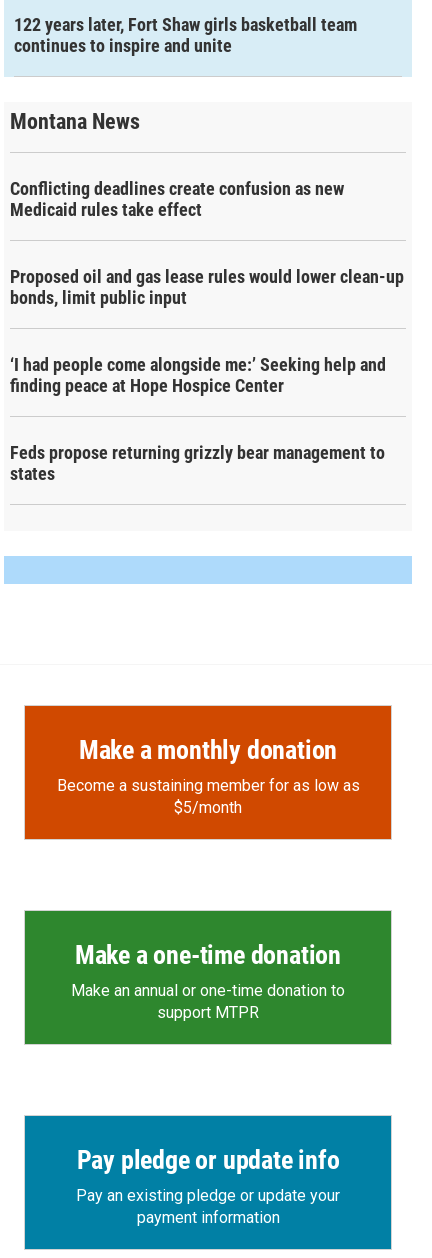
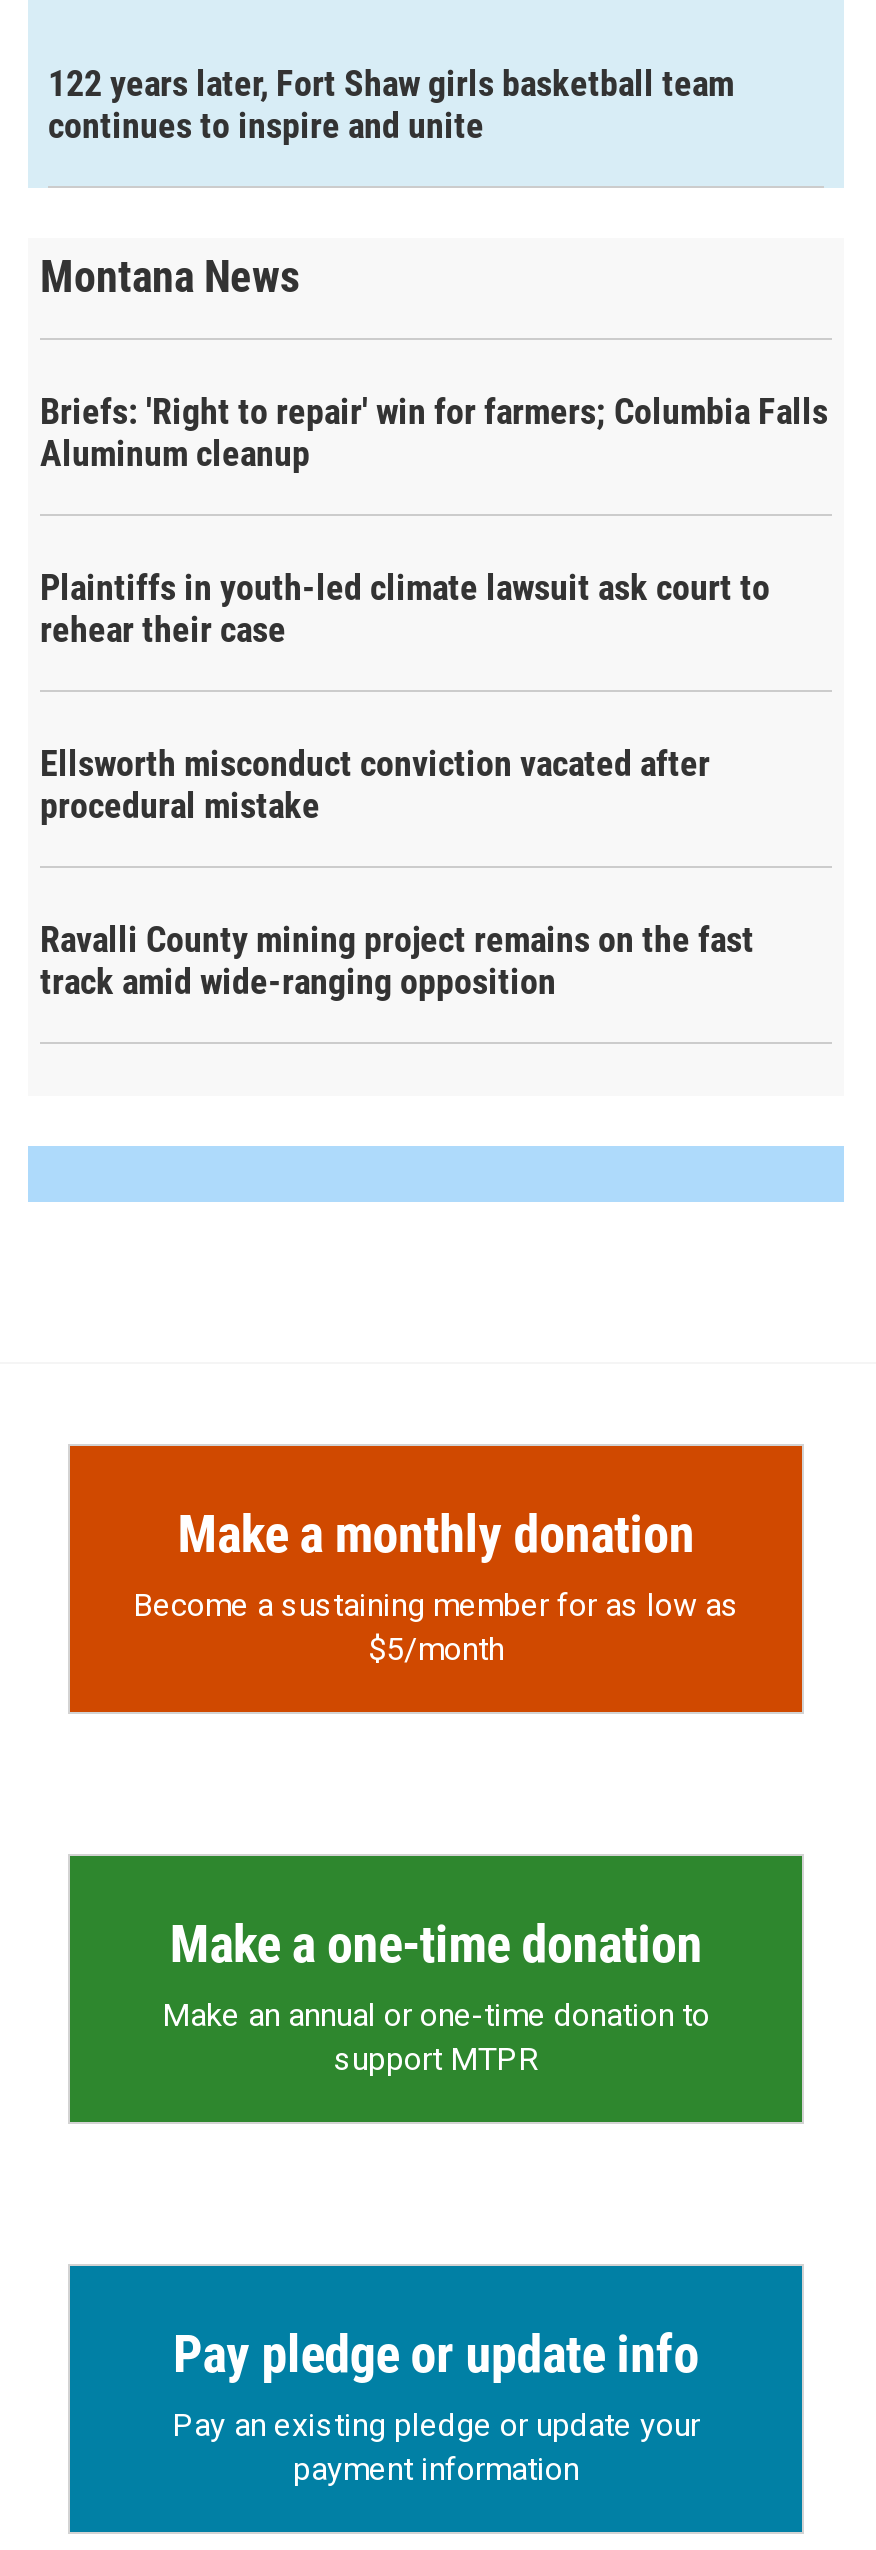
[10,178,344,220] Conflicting deadlines create confusion as new | Medicaid rules take effect -> [40,389,828,473] Briefs: 'Right to repair' win for farmers; Columbia Falls | Aluminum cleanup
[10,266,404,308] Proposed oil and gas lease rules would lower clean-up | bonds, limit public input -> [40,565,770,649] Plaintiffs in youth-led climate lawsuit ask court to | rehear their case
[10,354,386,396] ‘I had people come alongside me:’ Seeking help and | finding peace at Hope Hospice Center -> [40,741,710,825] Ellsworth misconduct conviction vacated after | procedural mistake
[10,442,385,484] Feds propose returning grizzly bear management to | states -> [40,917,754,1001] Ravalli County mining project remains on the fast | track amid wide-ranging opposition

